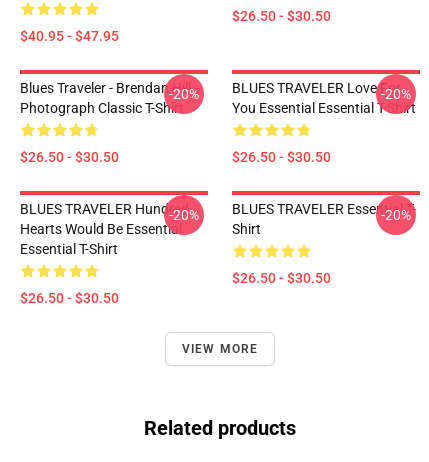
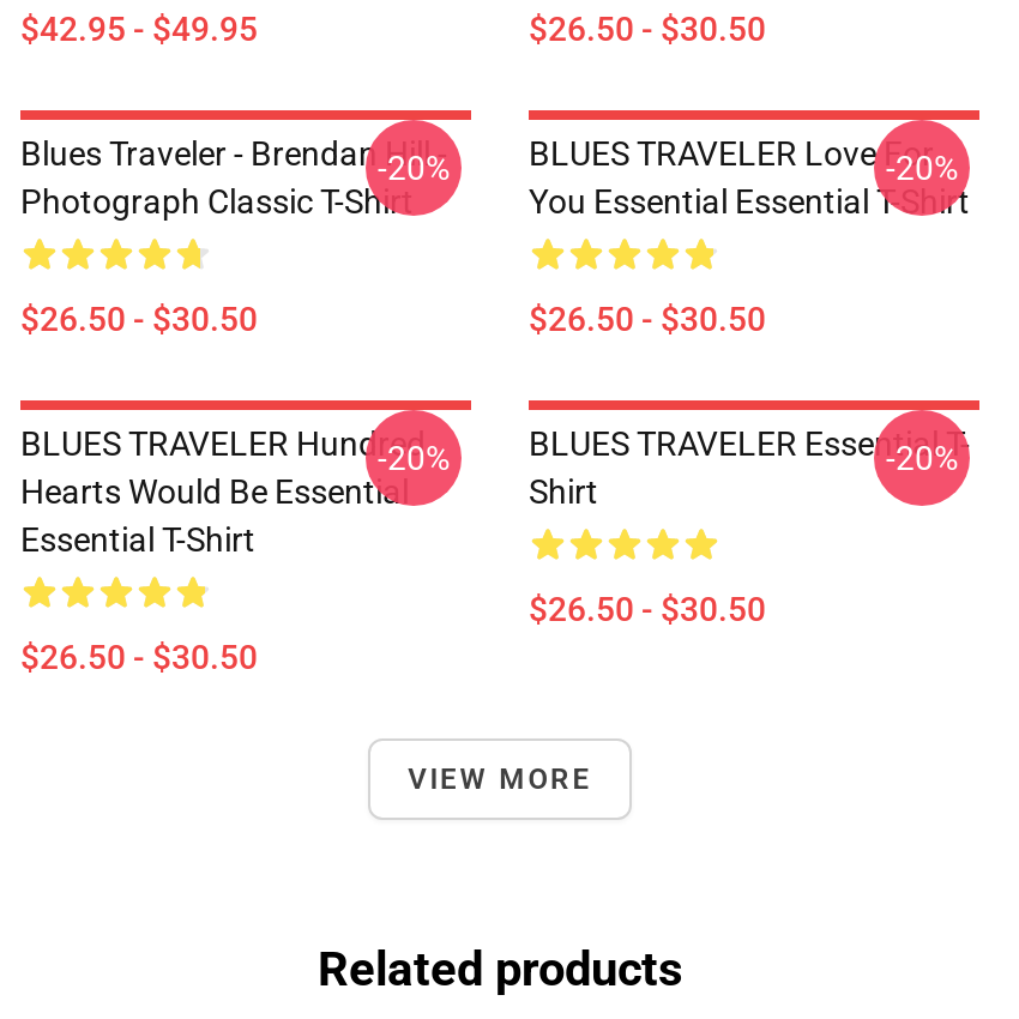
[20,28,119,44] $40.95 - $47.95 -> [20,10,258,48] $42.95 - $49.95

